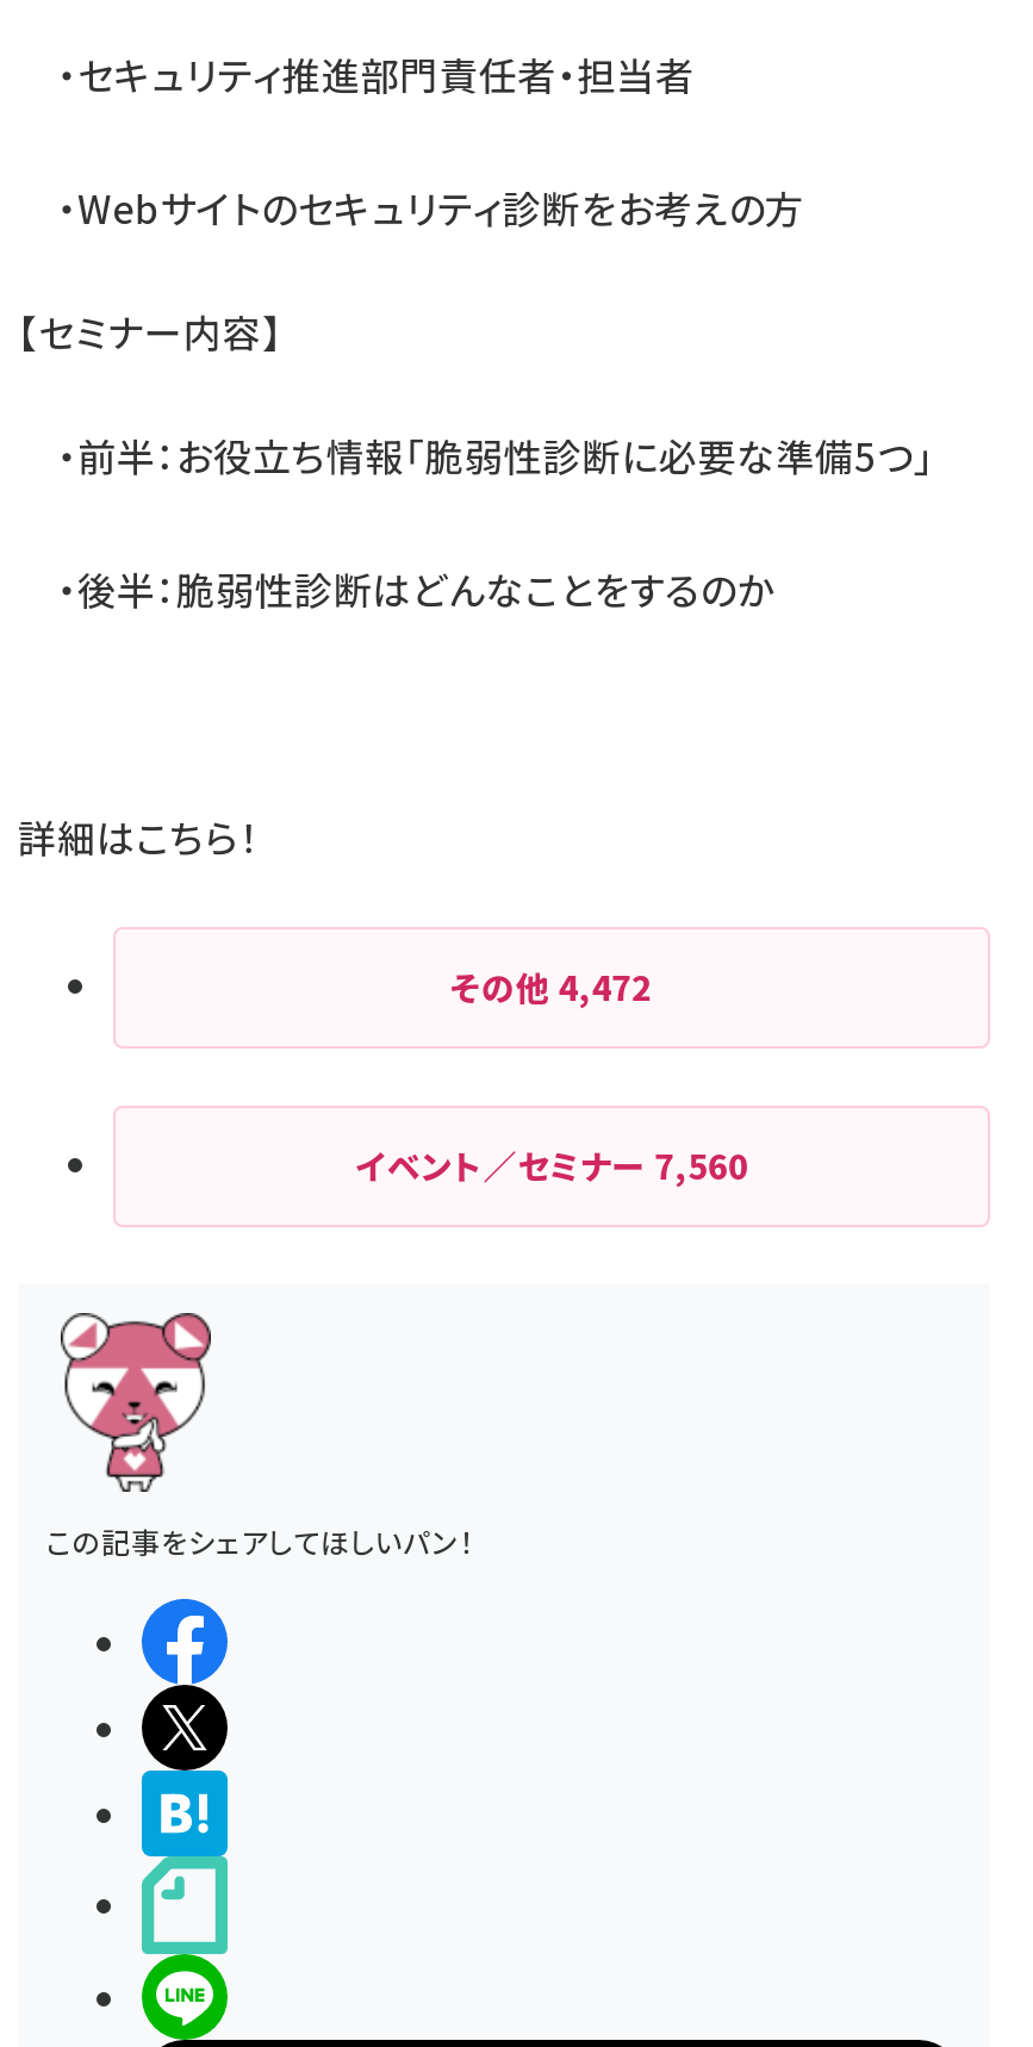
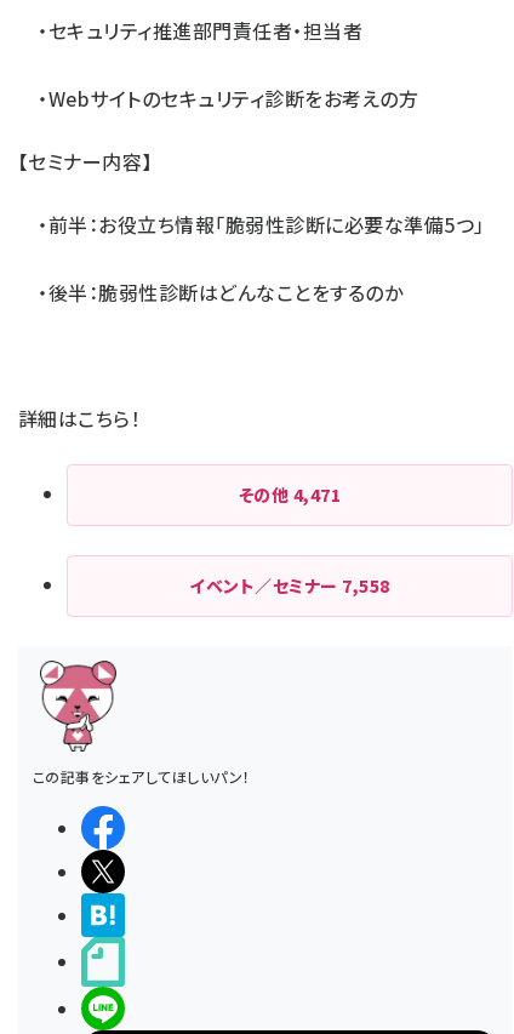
[451,963,652,1010] その他4,472 -> [239,482,341,507] その他4,471
[355,1141,748,1189] イベント／セミナー7,560 -> [190,573,390,598] イベント／セミナー7,558

